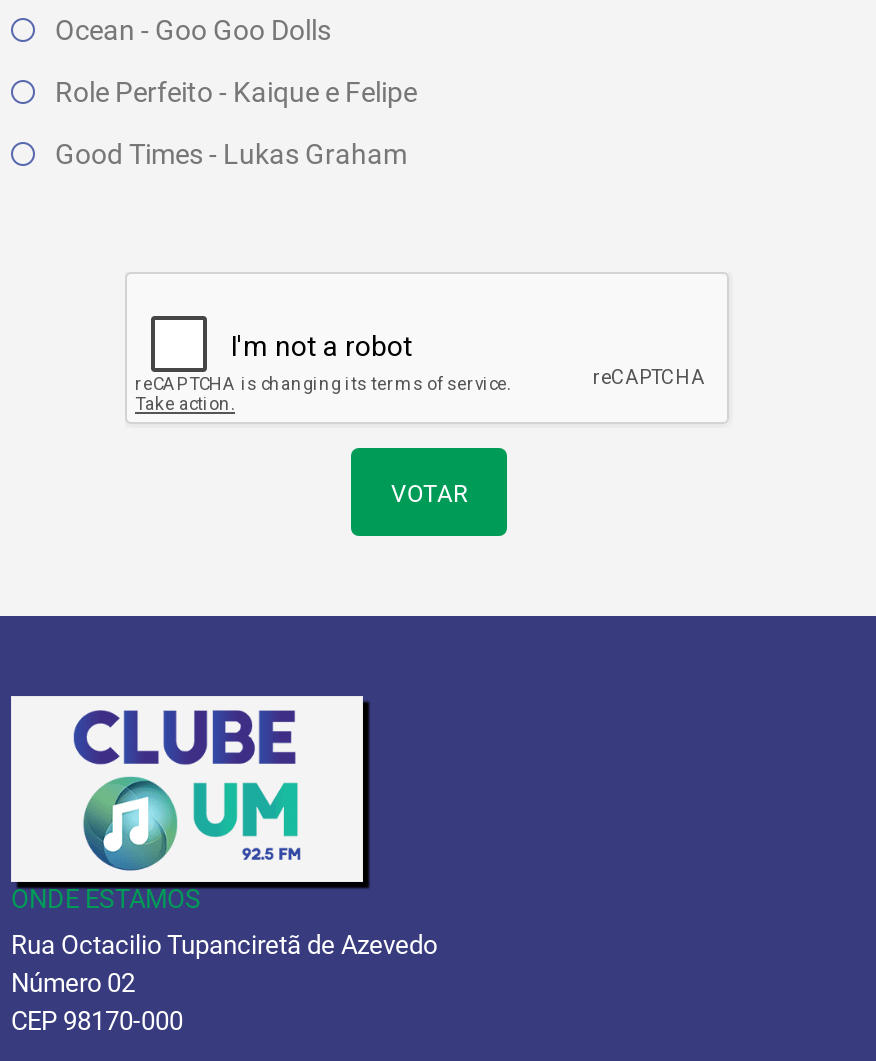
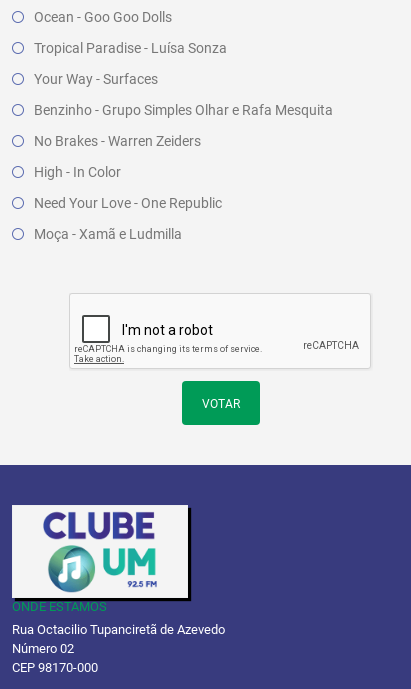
[55,76,417,170] Role Perfeito - Kaique e Felipe | Good Times - Lukas Graham -> [34,40,333,242] Tropical Paradise - Luísa Sonza | Your Way - Surfaces | Benzinho - Grupo Simples Olhar e Rafa Mesquita | No Brakes - Warren Zeiders | High - In Color | Need Your Love - One Republic | Moça - Xamã e Ludmilla

